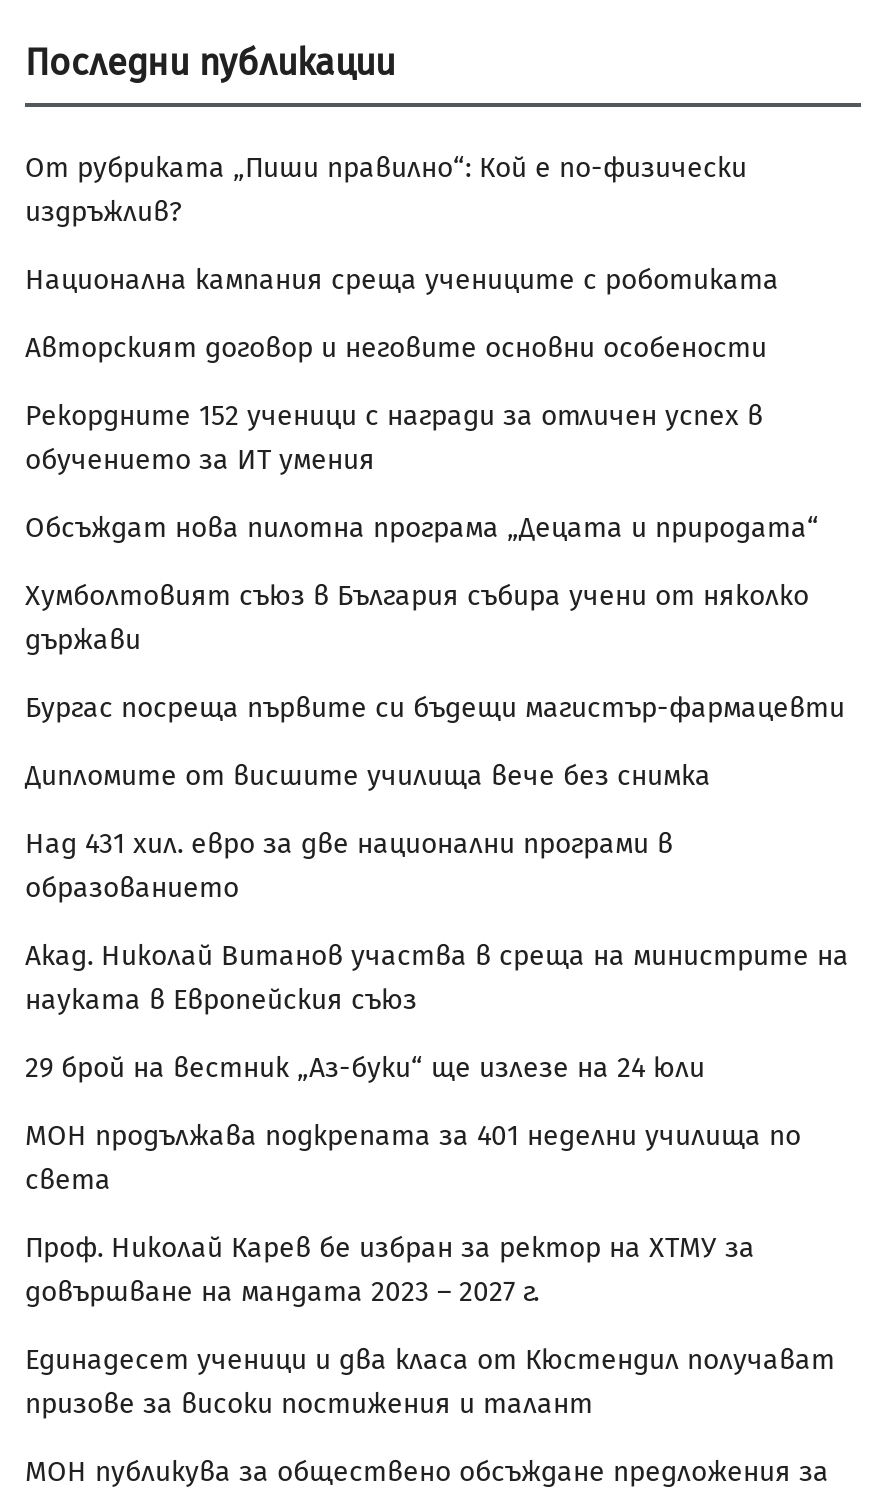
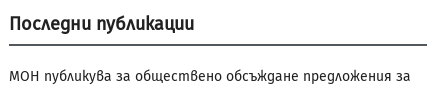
[25,151,849,1421] От рубриката „Пиши правилно“: Кой е по-физически | издръжлив? | Национална кампания среща учениците с роботиката | Авторският договор и неговите основни особености | Рекордните 152 ученици с награди за отличен успех в | обучението за ИТ умения | Обсъждат нова пилотна програма „Децата и природата“ | Хумболтовият съюз в България събира учени от няколко | държави | Бургас посреща първите си бъдещи магистър-фармацевти | Дипломите от висшите училища вече без снимка | Над 431 хил. евро за две национални програми в | образованието | Акад. Николай Витанов участва в среща на министрите на | науката в Европейския съюз | 29 брой на вестник „Аз-буки“ ще излезе на 24 юли | МОН продължава подкрепата за 401 неделни училища по | света | Проф. Николай Карев бе избран за ректор на ХТМУ за | довършване на мандата 2023 – 2027 г. | Единадесет ученици и два класа от Кюстендил получават | призове за високи постижения и талант -> none

